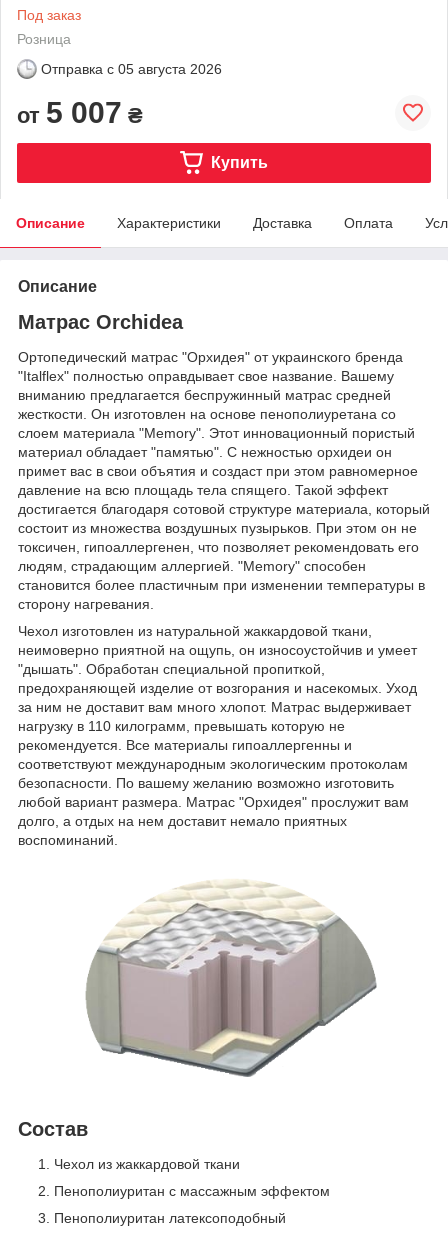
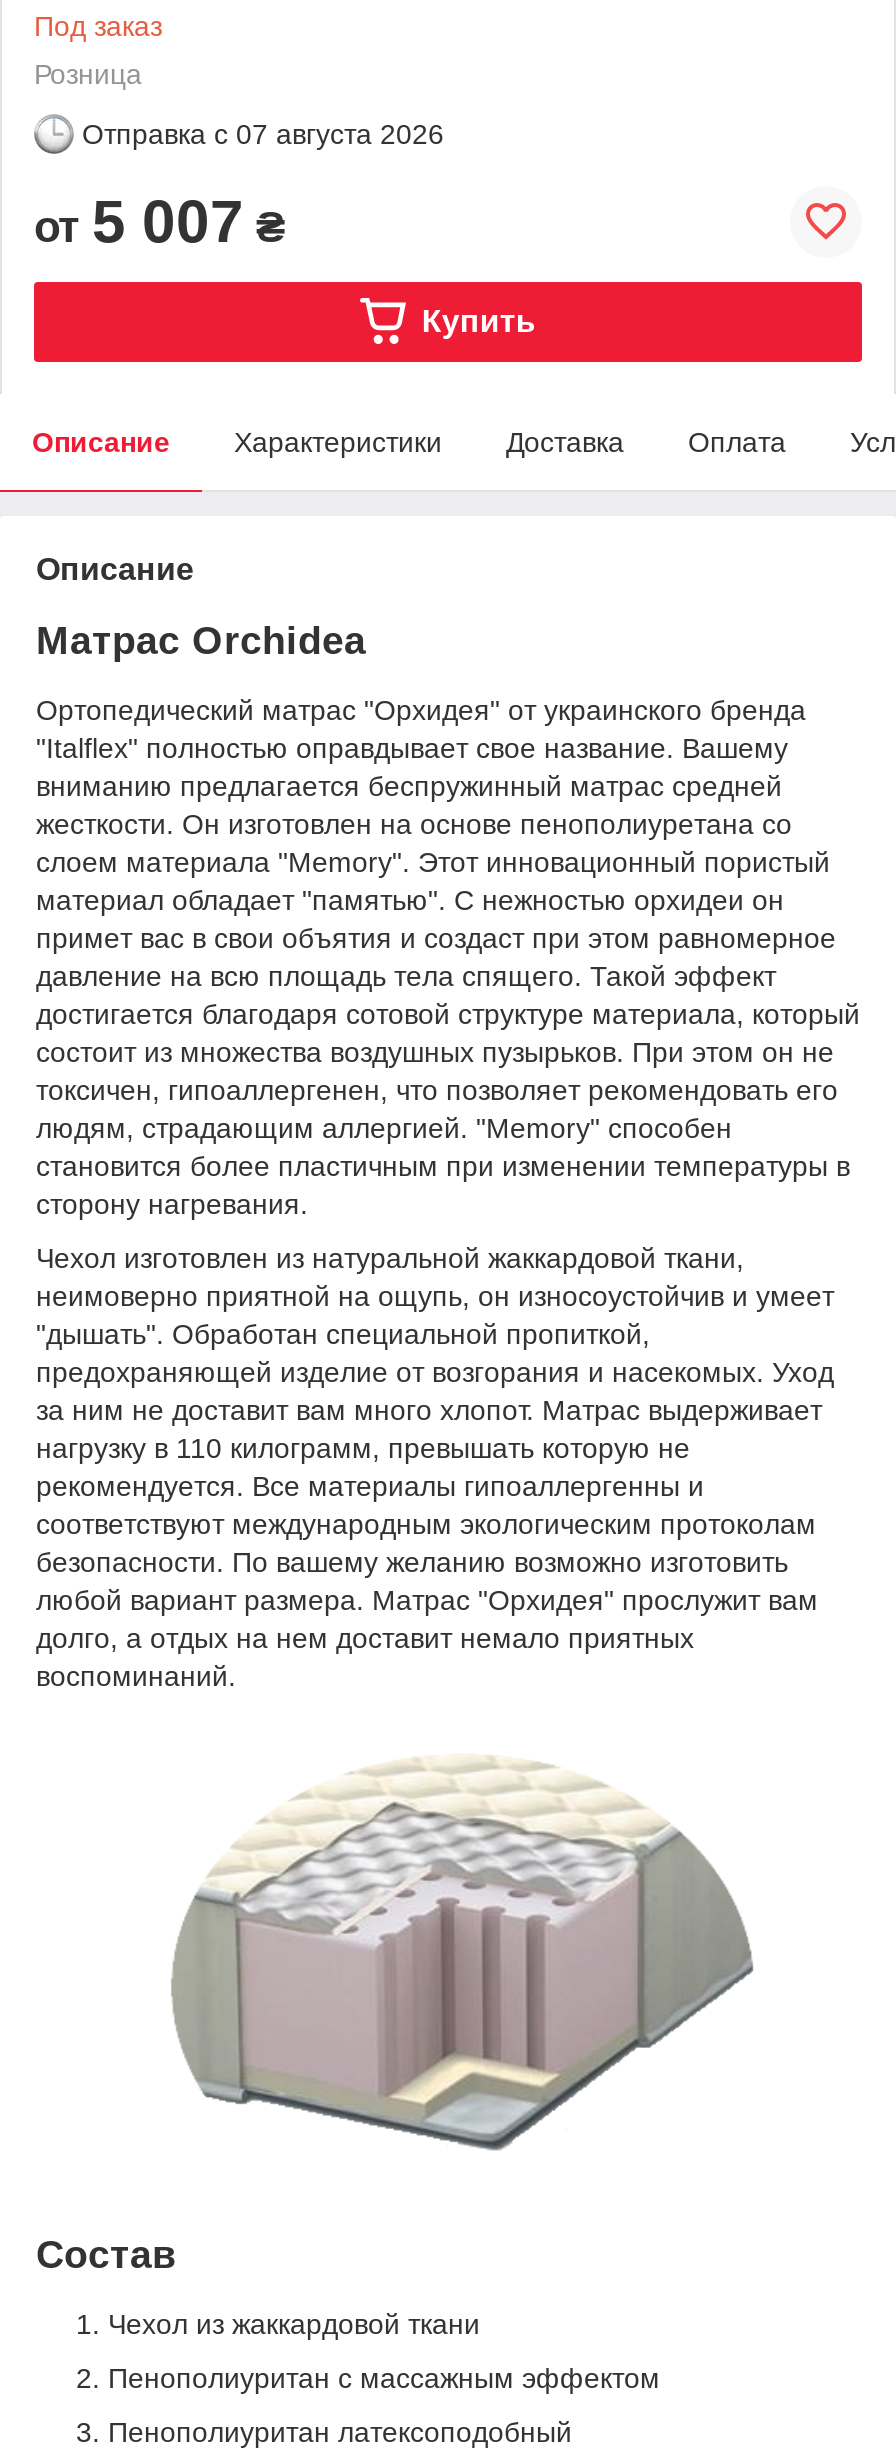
[41,61,222,77] Отправка с 05 августа 2026 -> [82,118,444,150] Отправка с 07 августа 2026

